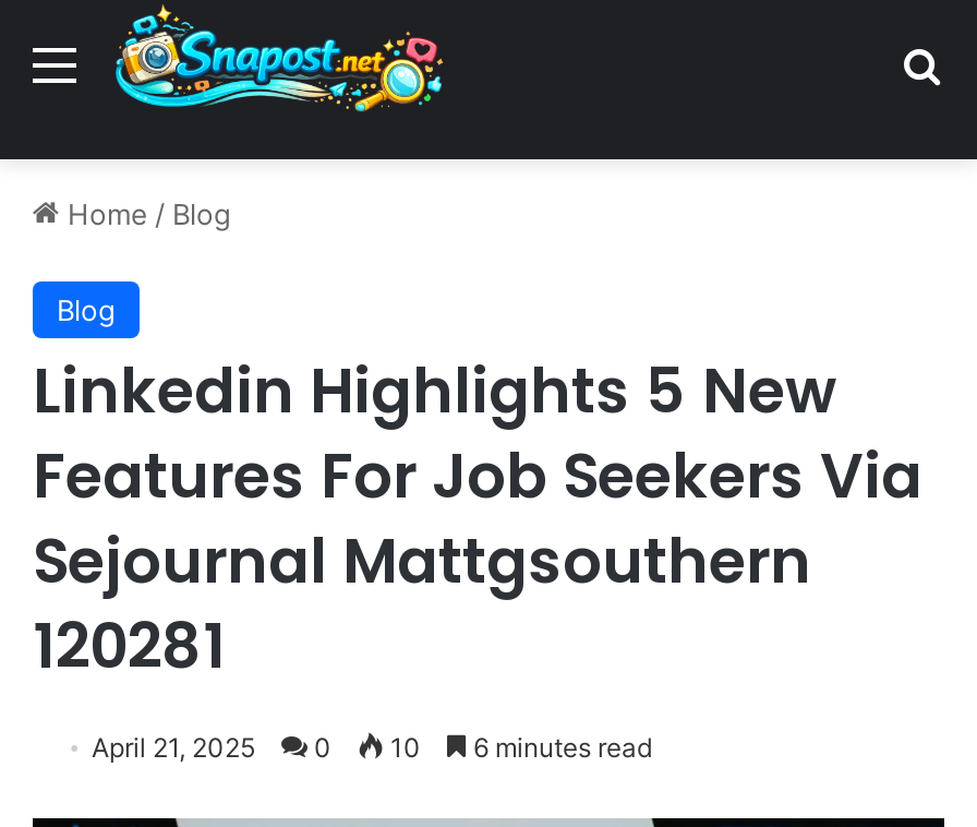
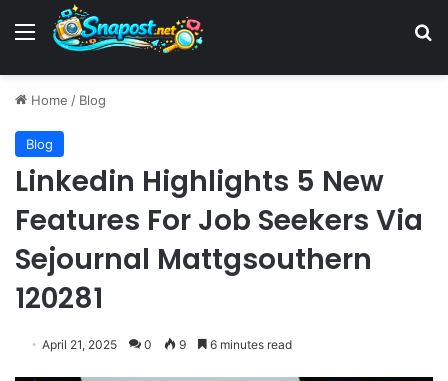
[92,731,652,764] April 21, 2025 0 10 6 minutes read -> [42,337,292,352] April 21, 2025 0 9 6 minutes read

